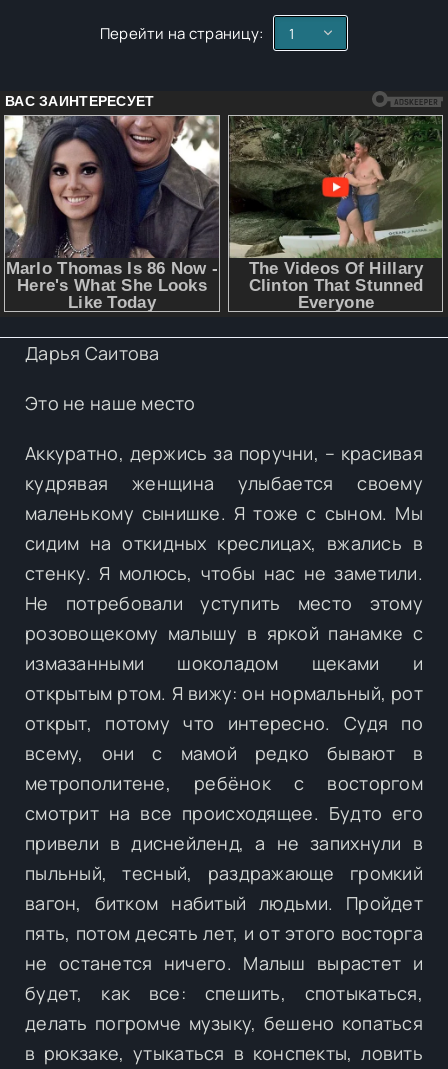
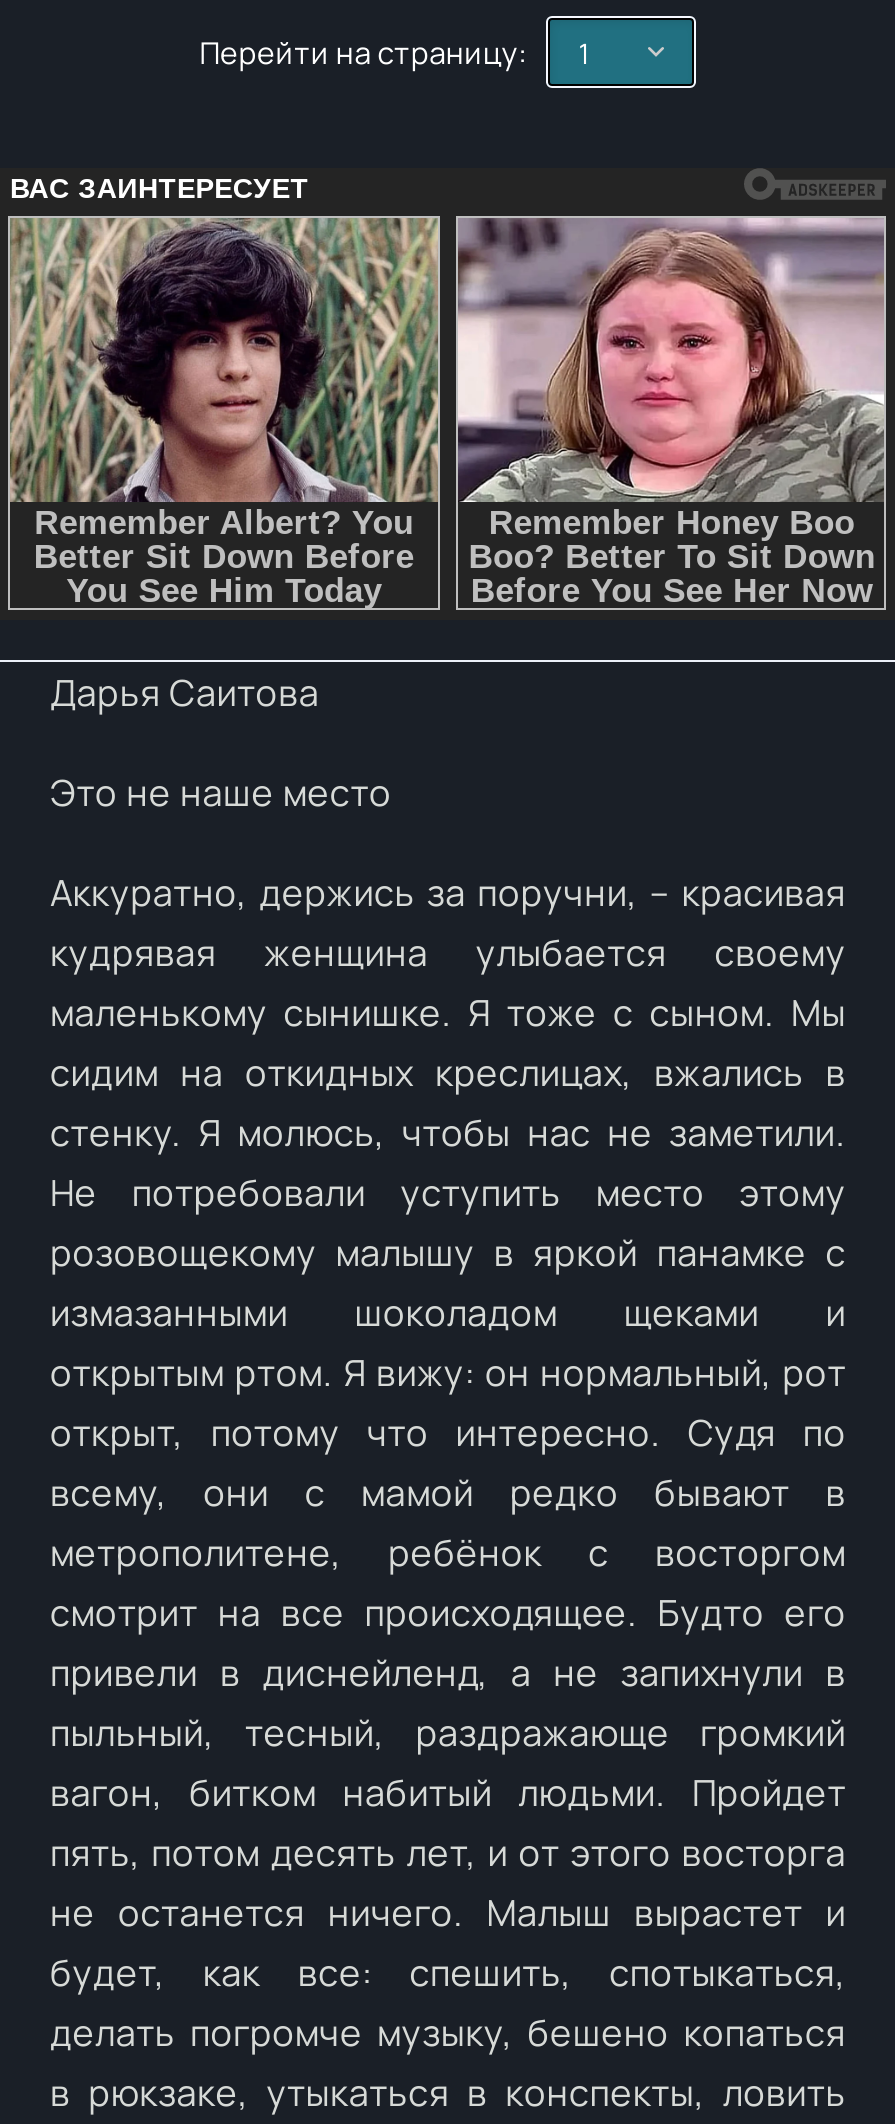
[4,115,220,312] [image] -> [8,216,440,610] [image]
[228,115,443,312] [image] -> [456,216,886,608] [image]

